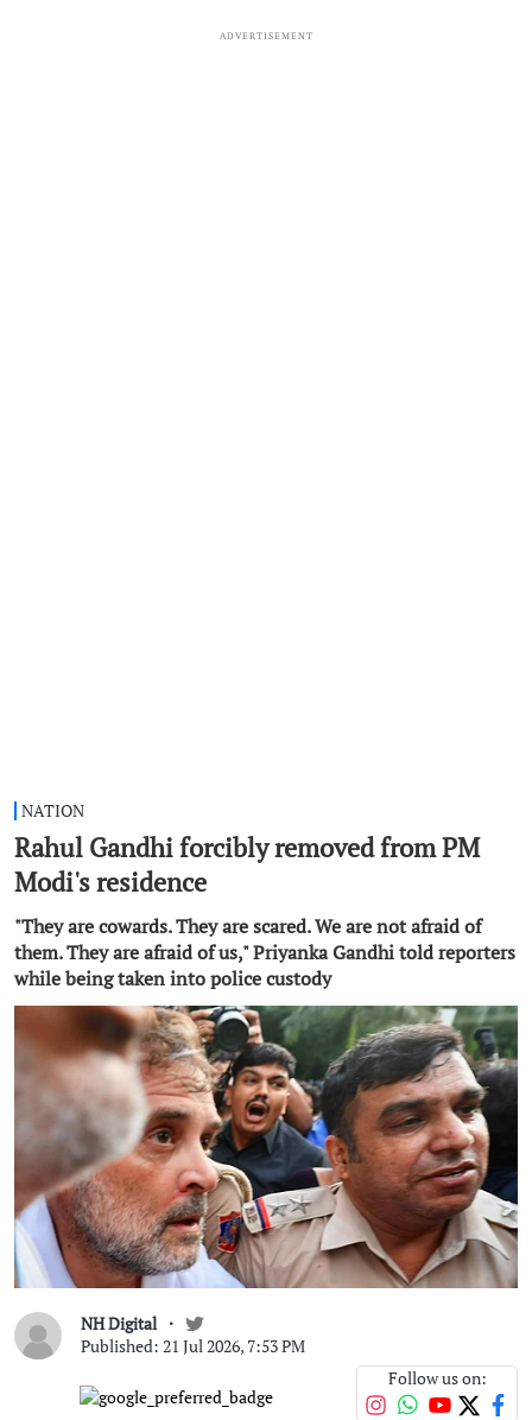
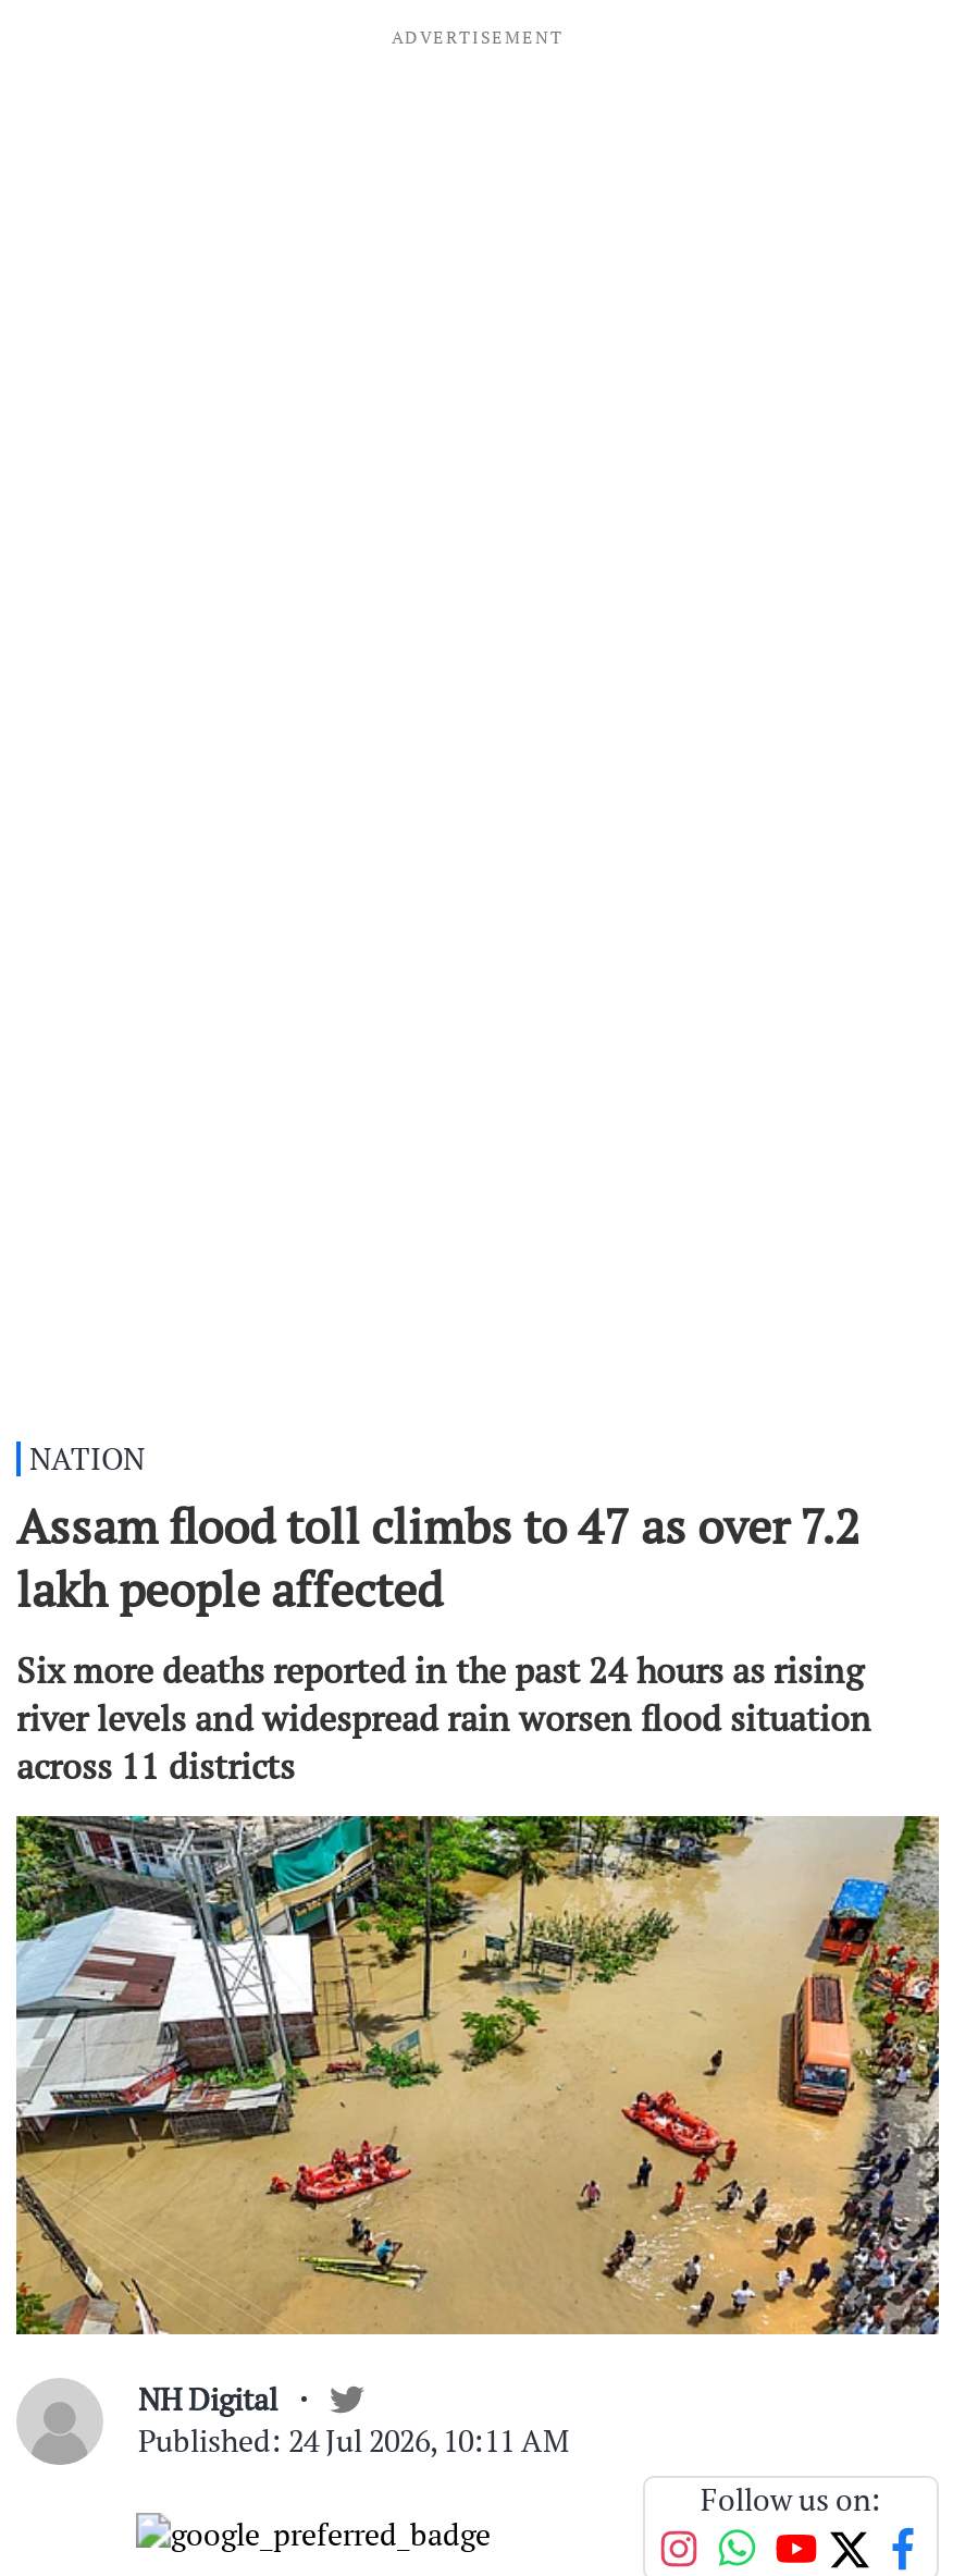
[14,830,515,991] Rahul Gandhi forcibly removed from PM | Modi's residence | "They are cowards. They are scared. We are not afraid of | them. They are afraid of us," Priyanka Gandhi told reporters | while being taken into police custody -> [16,1493,871,1789] Assam flood toll climbs to 47 as over 7.2 | lakh people affected | Six more deaths reported in the past 24 hours as rising | river levels and widespread rain worsen flood situation | across 11 districts
[13,1004,519,1357] [image] | Published: 21 Jul 2026, 7:53 PM -> [14,1814,941,2461] [image] | Published: 24 Jul 2026, 10:11 AM

